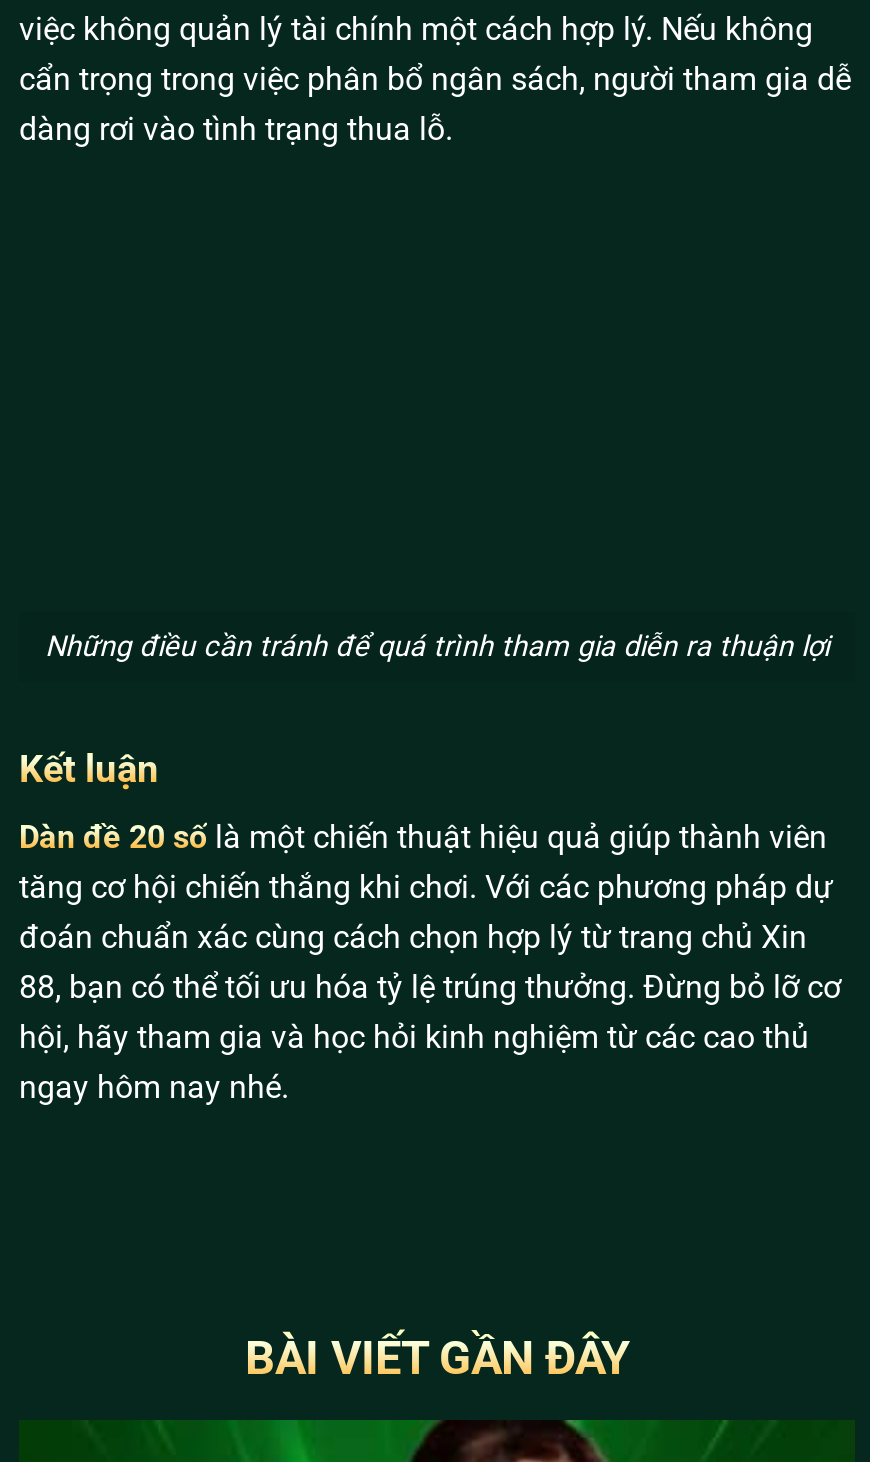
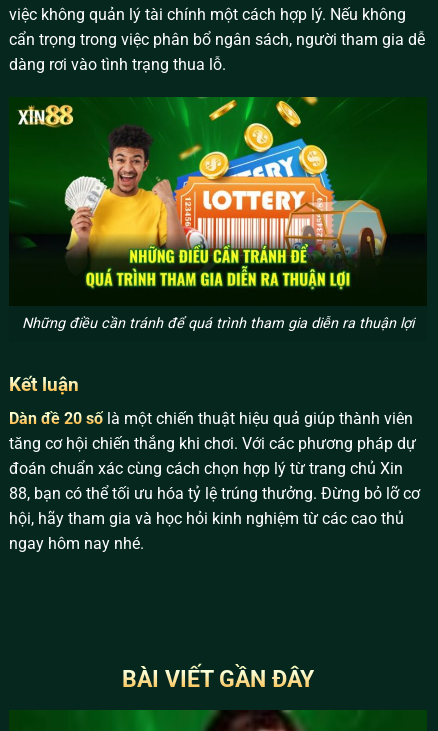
none -> [9,96,426,304] [image]

